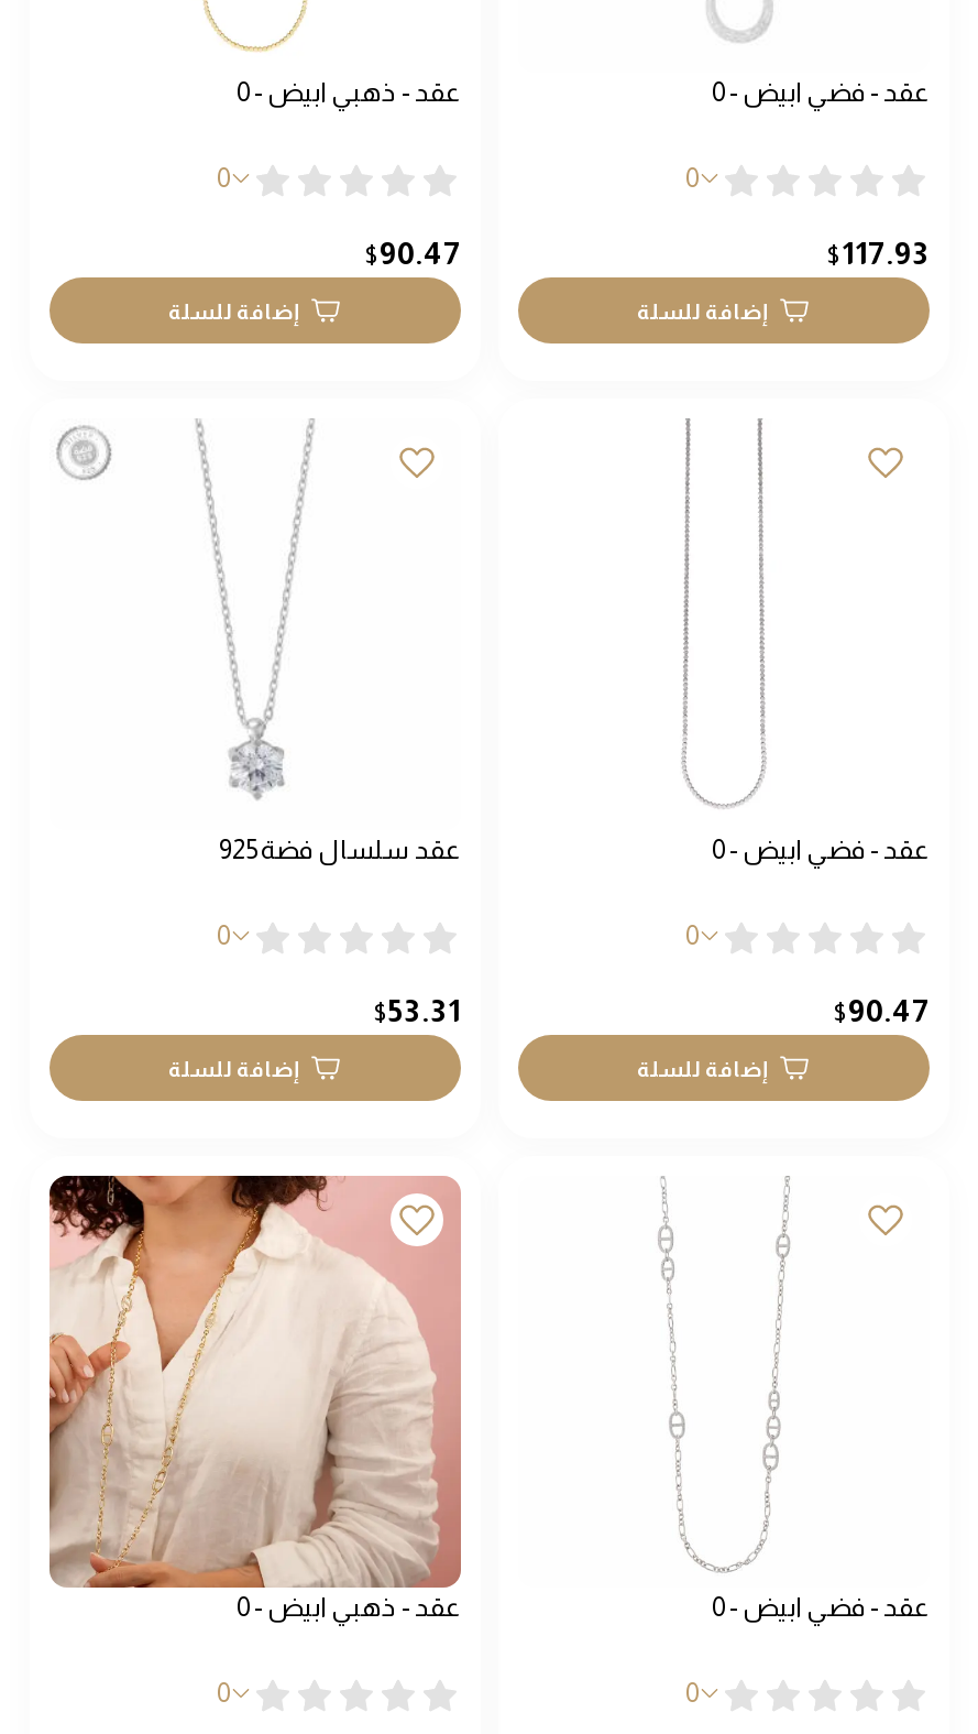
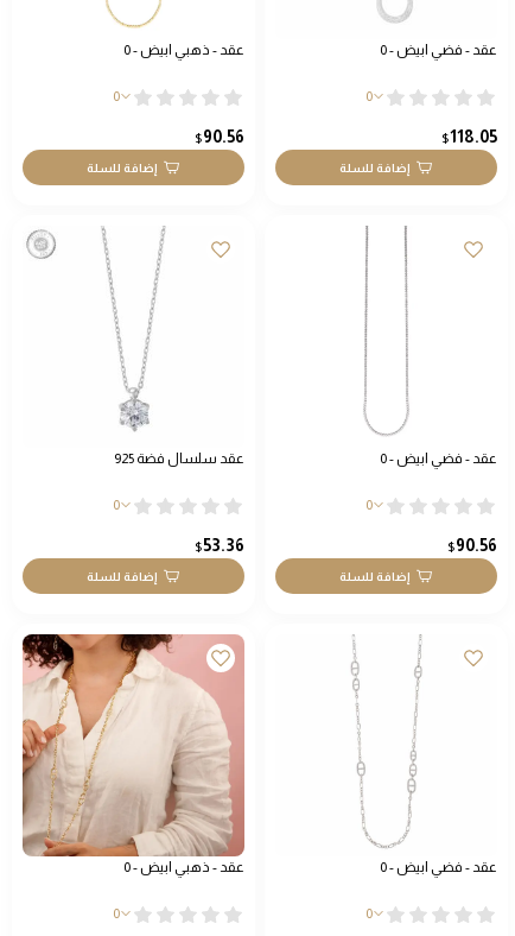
[380,236,461,271] 90.47 -> [203,127,244,146] 90.56
[842,236,930,271] 117.93 -> [450,127,497,146] 118.05
[388,993,461,1028] 53.31 -> [203,536,244,555] 53.36
[848,993,930,1028] 90.47 -> [456,536,497,555] 90.56

